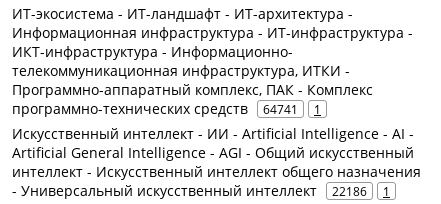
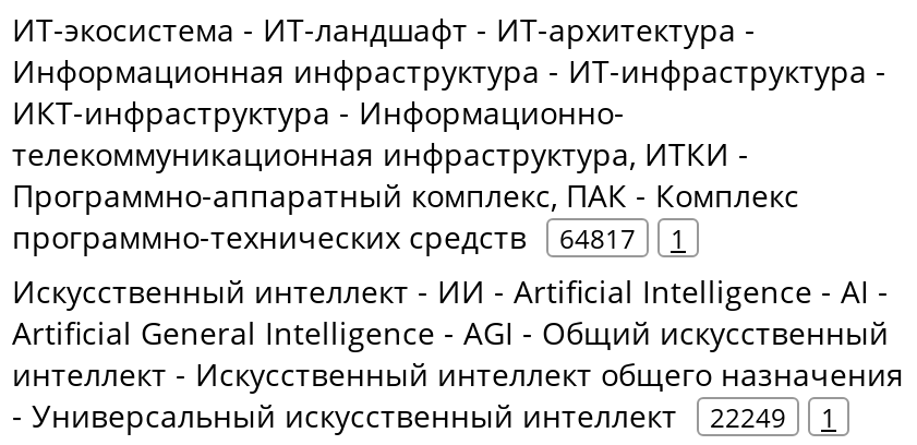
[12,99,321,118] программно-технических средств 64741 1 -> [12,216,686,257] программно-технических средств 64817 1
[12,181,390,200] - Универсальный искусственный интеллект 22186 1 -> [12,395,836,436] - Универсальный искусственный интеллект 22249 1

